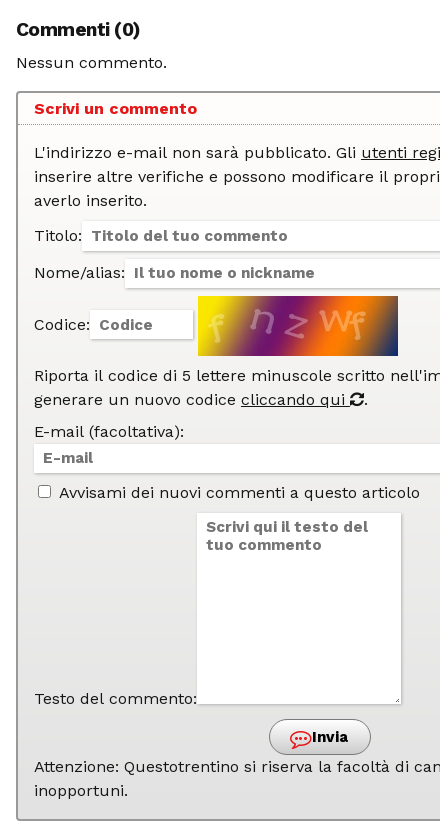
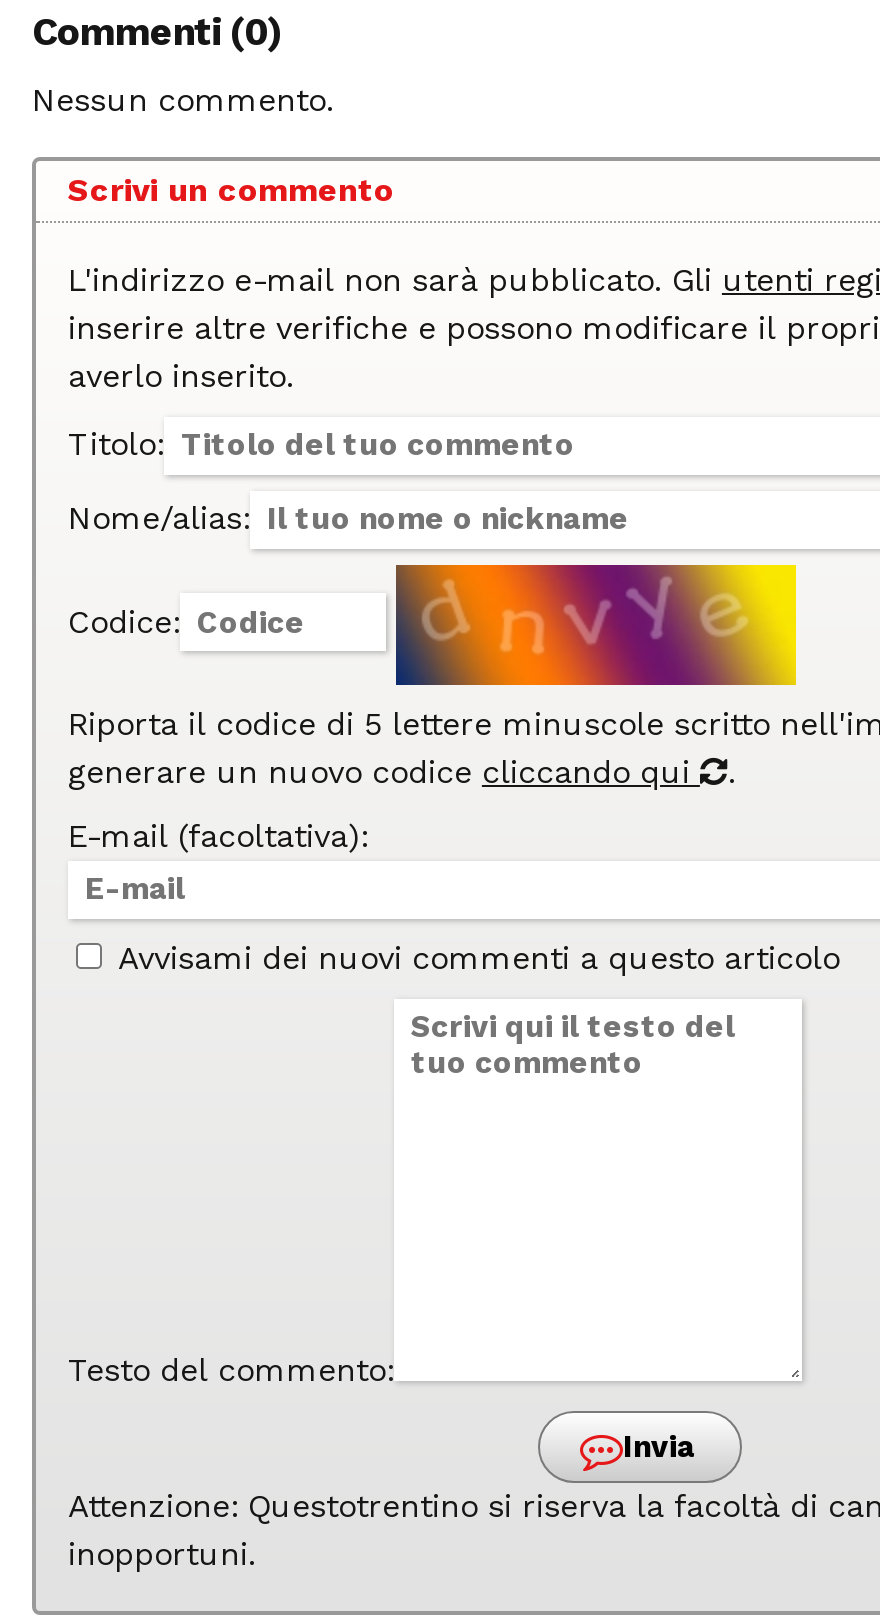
[197,295,399,357] [image] -> [394,563,798,687] [image]

